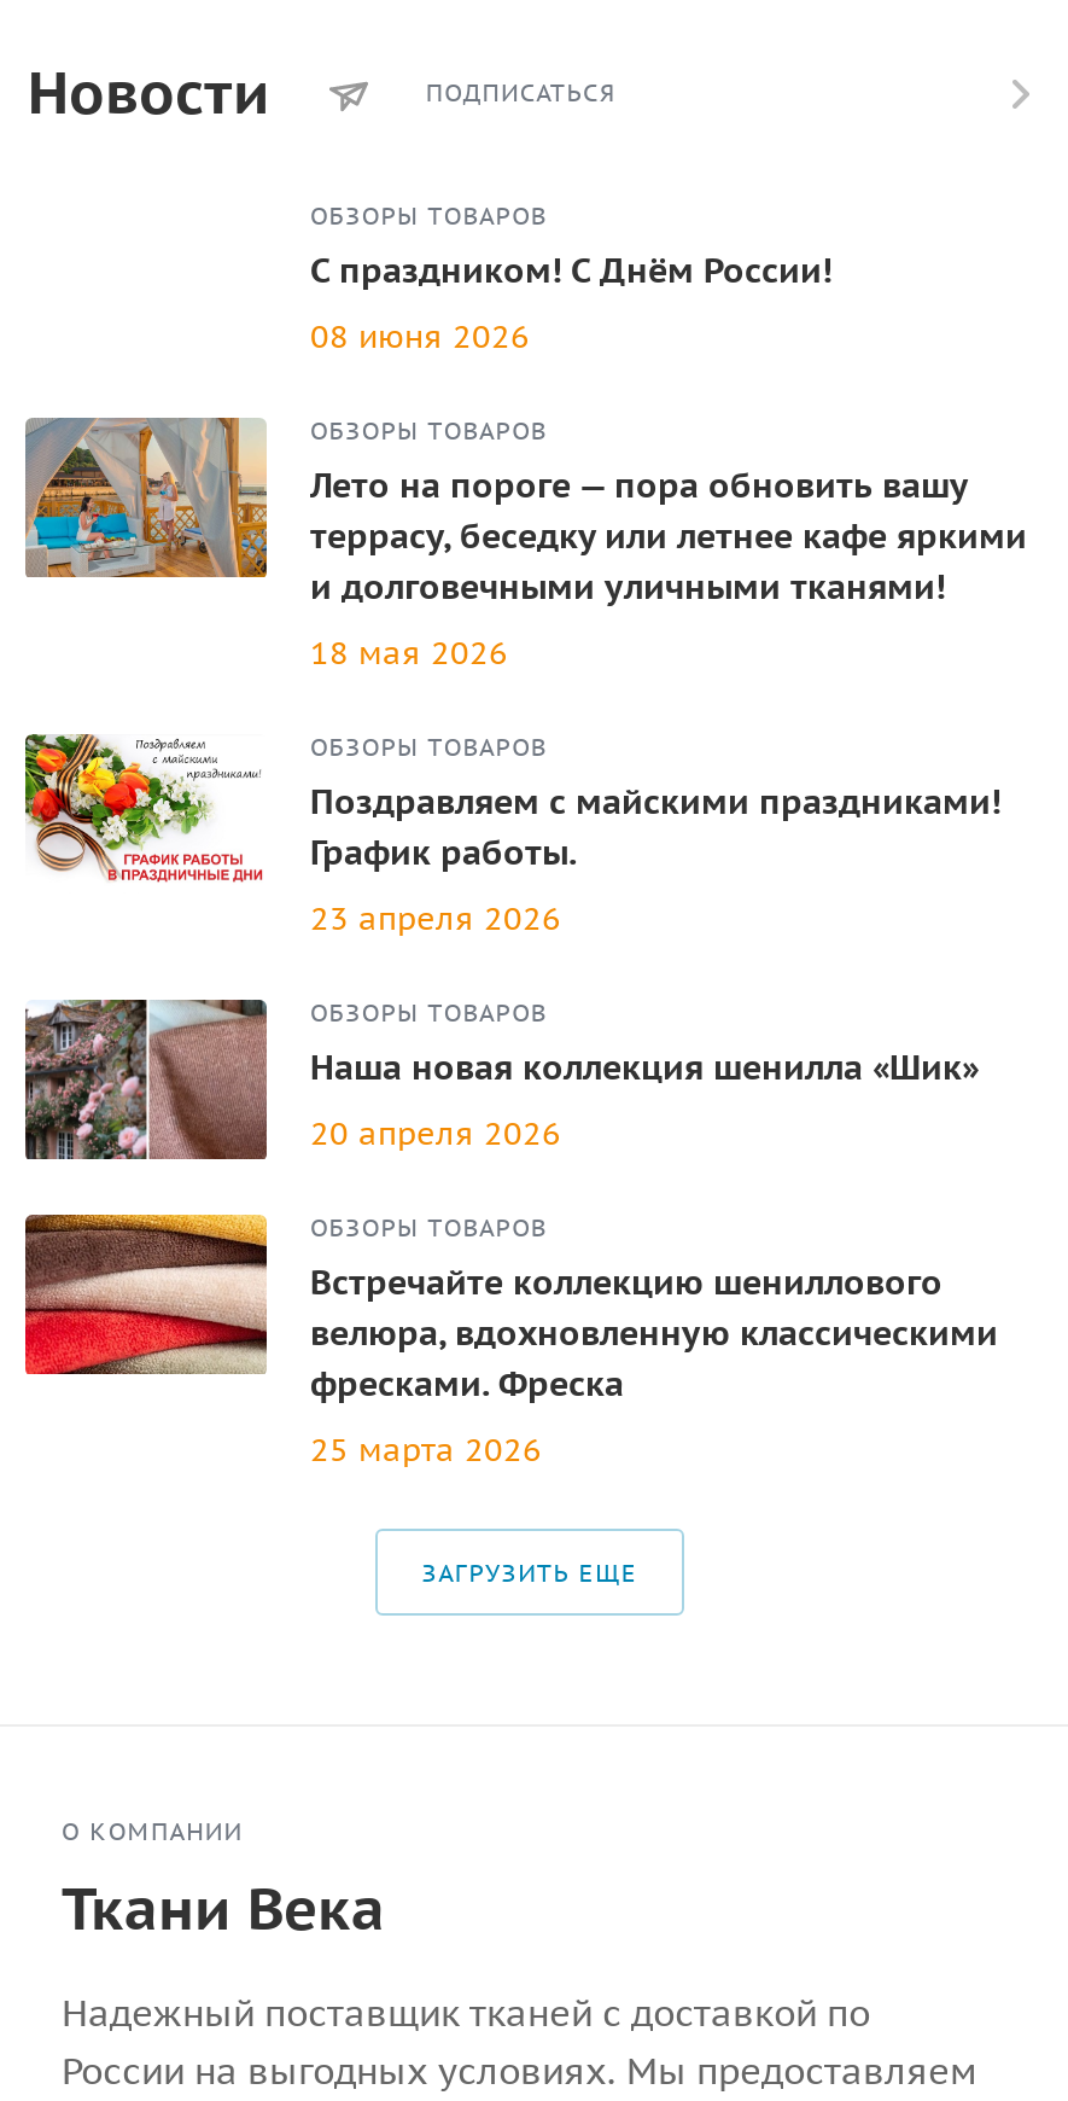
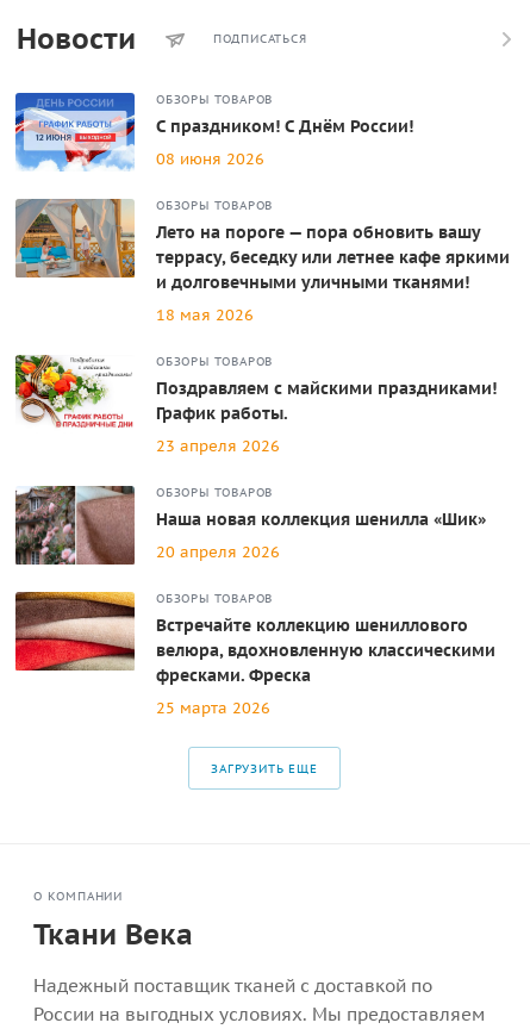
none -> [14,92,136,173] [image]

